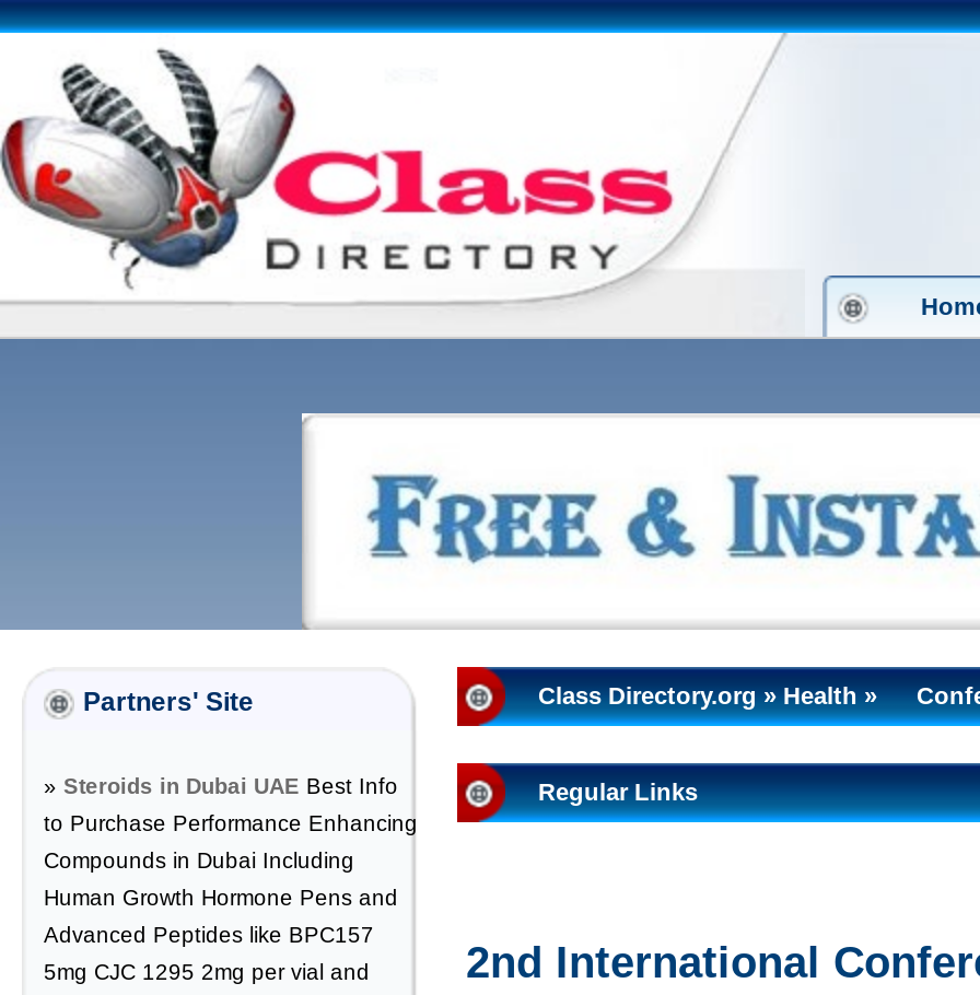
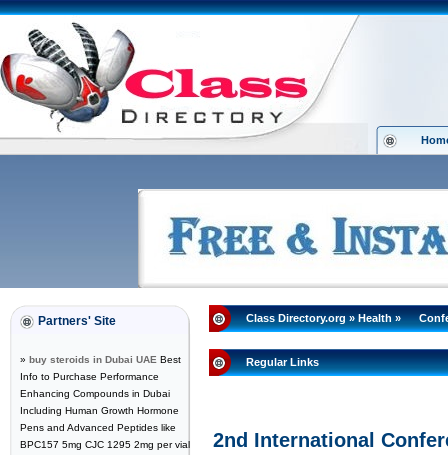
[44,774,398,798] » Steroids in Dubai UAE Best Info -> [20,354,181,365] » buy steroids in Dubai UAE Best
[44,811,418,835] to Purchase Performance Enhancing -> [20,371,159,382] Info to Purchase Performance
[44,848,354,873] Compounds in Dubai Including -> [20,388,170,399] Enhancing Compounds in Dubai
[44,886,398,910] Human Growth Hormone Pens and -> [20,405,179,416] Including Human Growth Hormone
[44,923,374,947] Advanced Peptides like BPC157 -> [20,422,176,433] Pens and Advanced Peptides like
[44,960,370,984] 5mg CJC 1295 2mg per vial and -> [20,439,190,450] BPC157 5mg CJC 1295 2mg per vial

